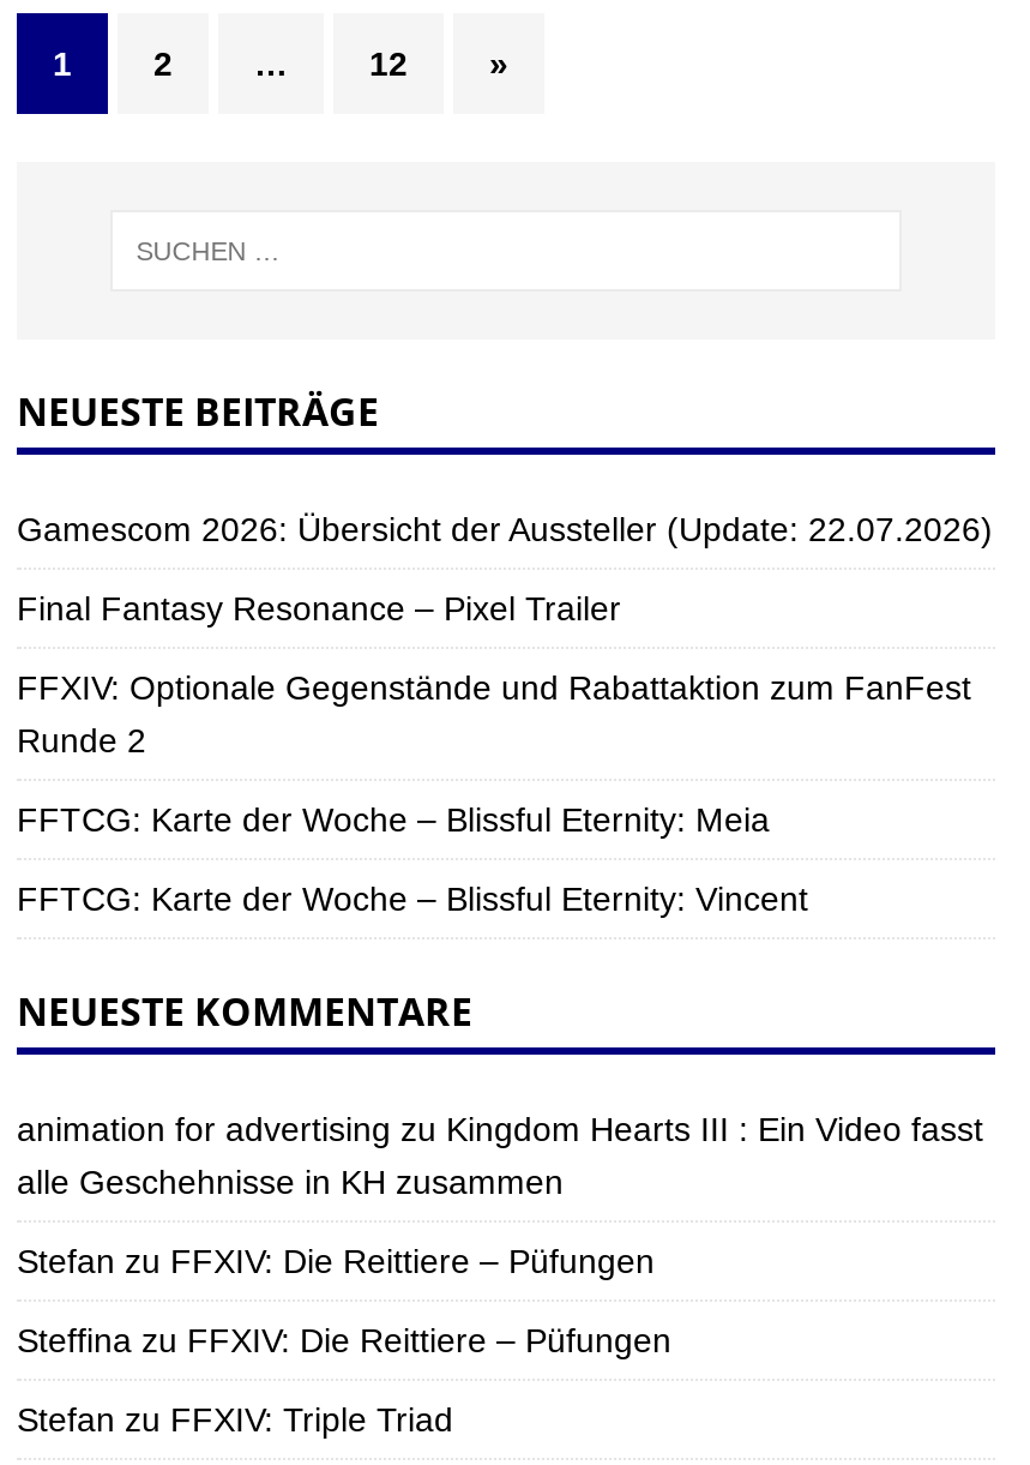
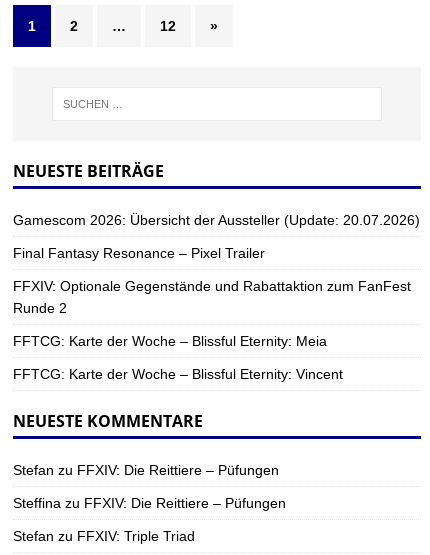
[17,511,993,549] Gamescom 2026: Übersicht der Aussteller (Update: 22.07.2026) -> [13,212,420,228] Gamescom 2026: Übersicht der Aussteller (Update: 20.07.2026)
[17,1111,983,1202] animation for advertising zu Kingdom Hearts III : Ein Video fasst | alle Geschehnisse in KH zusammen -> none

